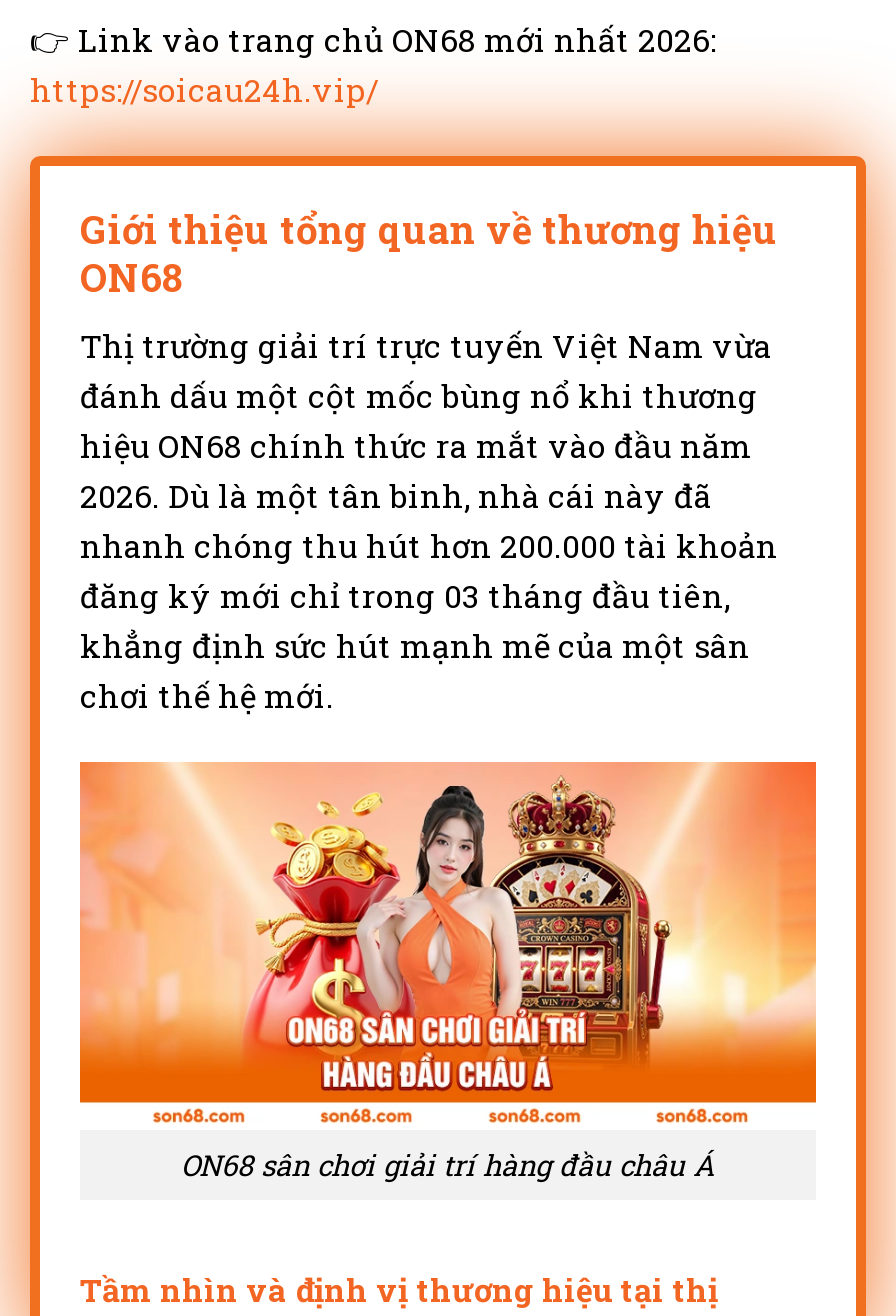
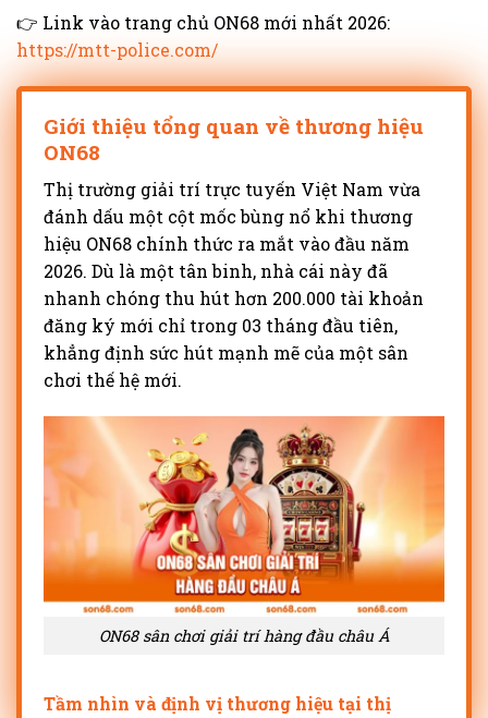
[30,68,378,110] https://soicau24h.vip/ -> [16,38,218,61] https://mtt-police.com/

